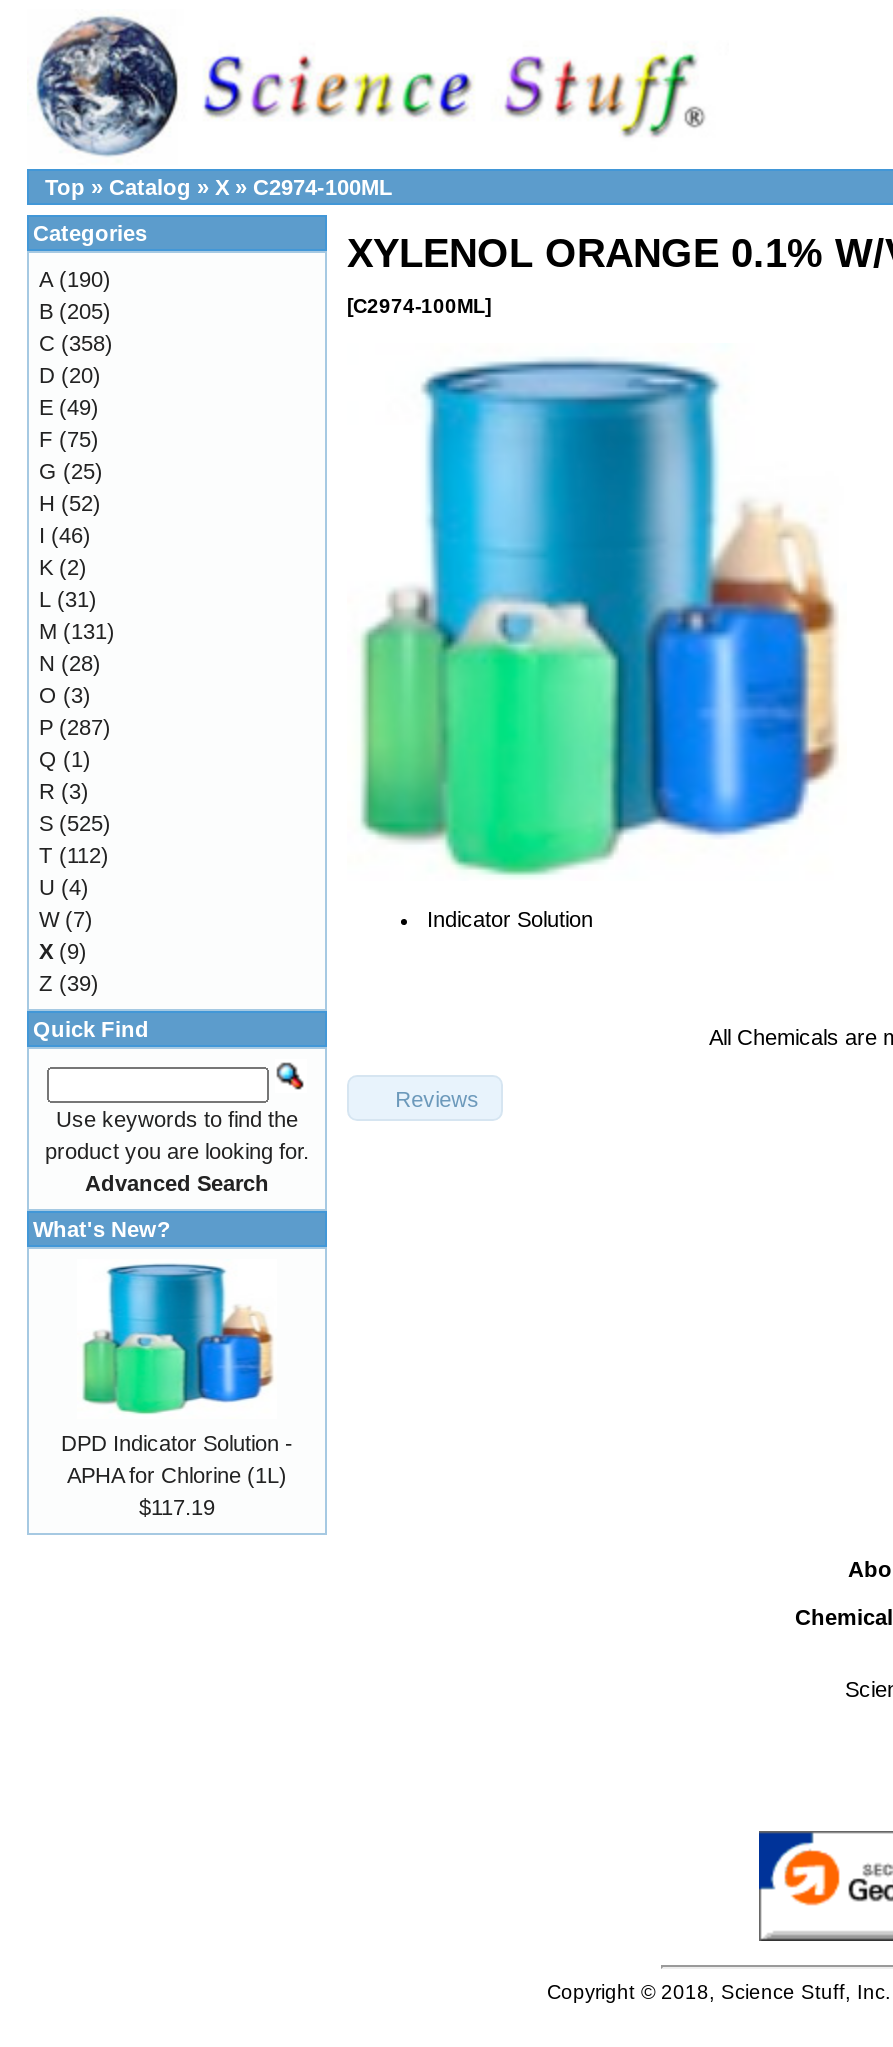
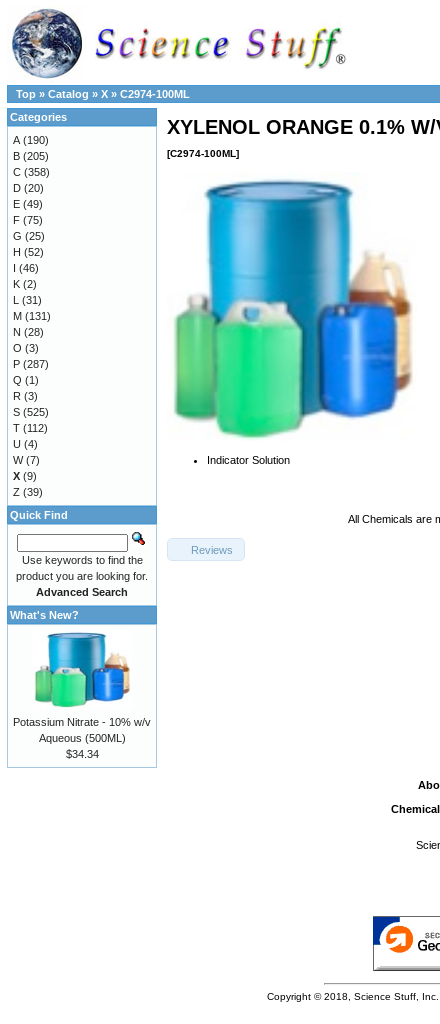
[61,1431,293,1519] DPD Indicator Solution - | APHA for Chlorine (1L) | $117.19 -> [13,716,151,760] Potassium Nitrate - 10% w/v | Aqueous (500ML) | $34.34

